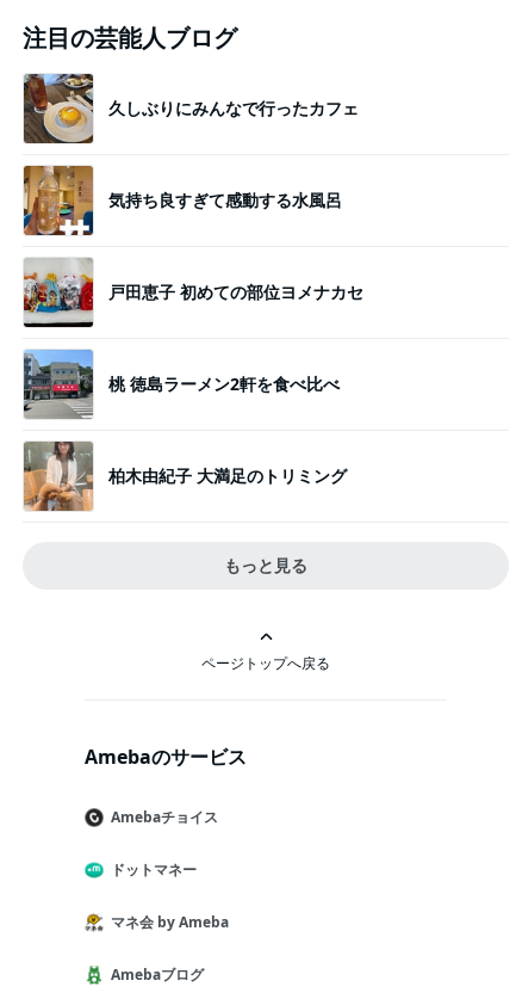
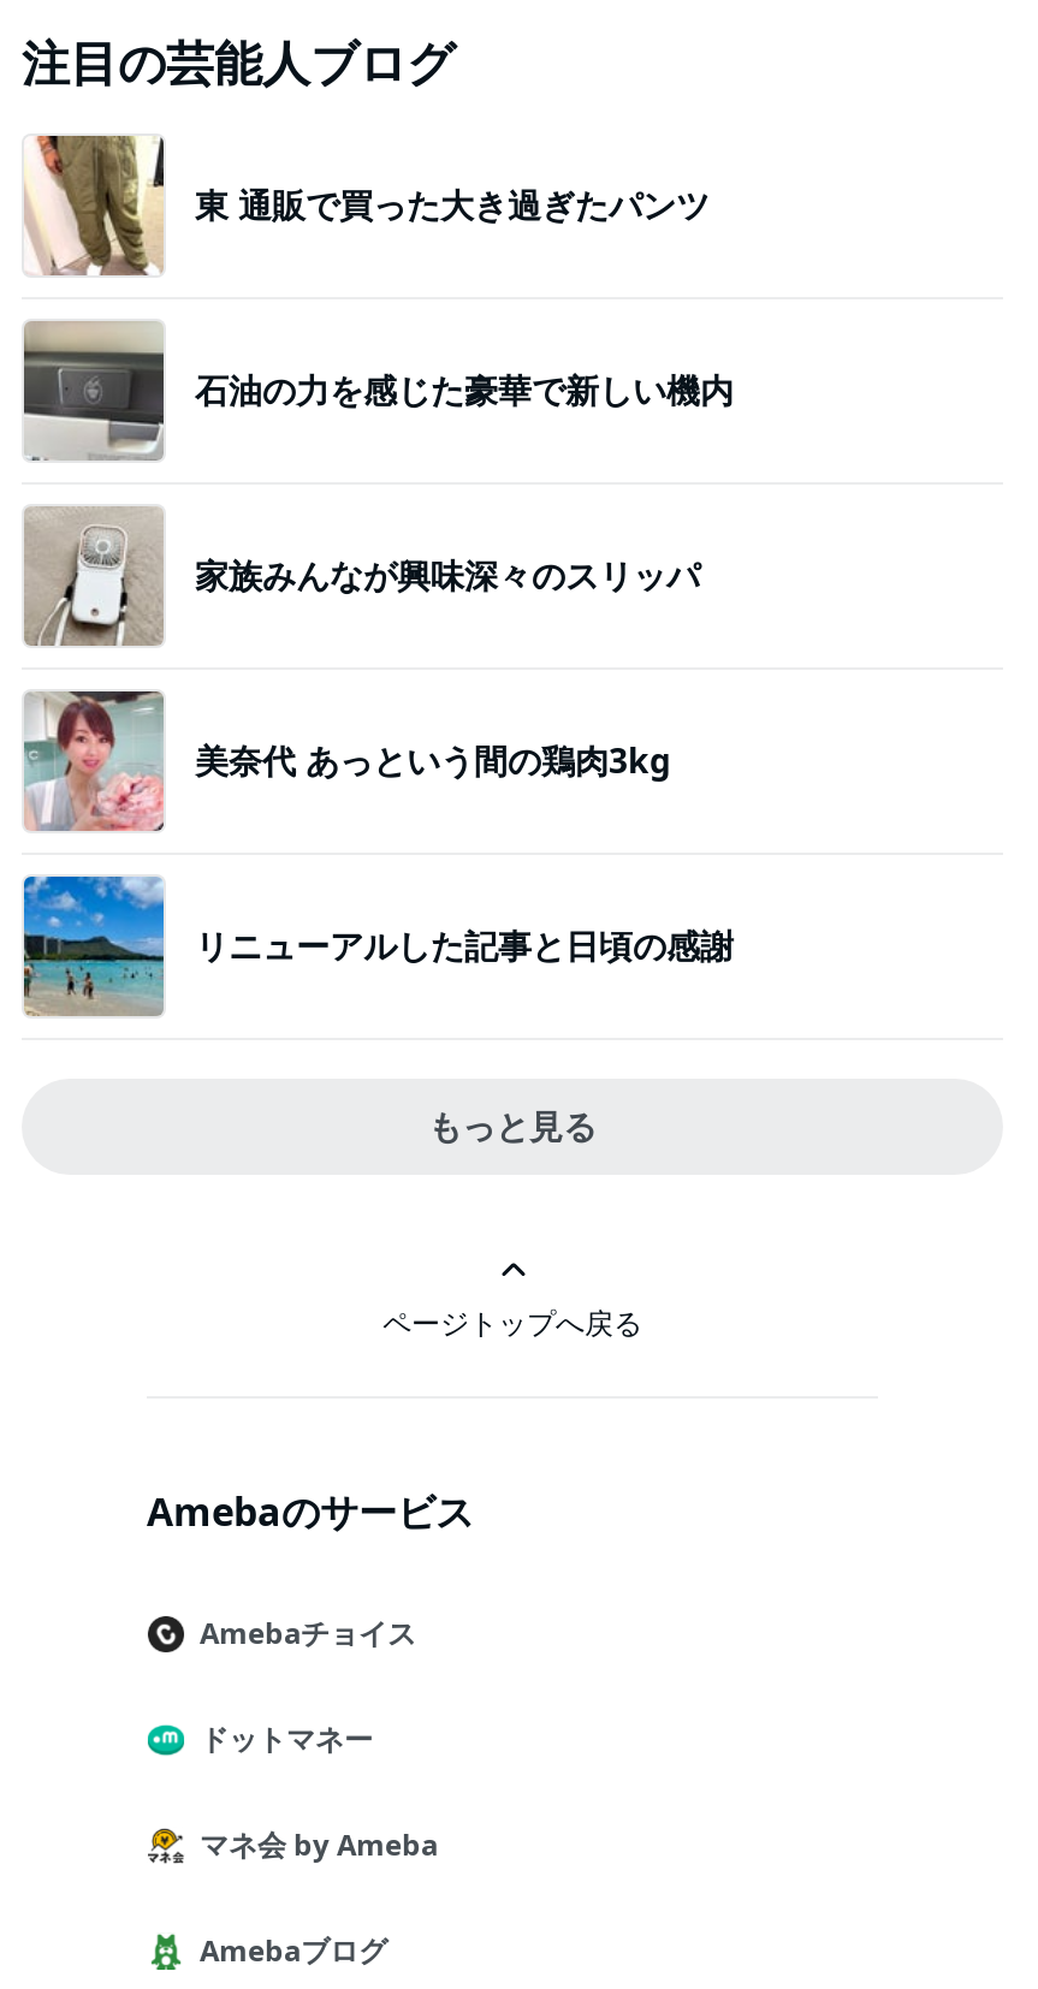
[23,73,359,144] [image] | 久しぶりにみんなで行ったカフェ -> [24,133,710,278] [image] | 東 通販で買った大き過ぎたパンツ
[23,166,342,236] [image] | 気持ち良すぎて感動する水風呂 -> [22,323,734,461] [image] | 石油の力を感じた豪華で新しい機内
[23,259,363,328] [image] | 戸田恵子 初めての部位ヨメナカセ -> [24,509,700,648] [image] | 家族みんなが興味深々のスリッパ
[23,349,340,420] [image] | 桃 徳島ラーメン2軒を食べ比べ -> [22,689,671,833] [image] | 美奈代 あっという間の鶏肉3kg
[23,440,347,511] [image] | 柏木由紀子 大満足のトリミング -> [22,874,734,1019] [image] | リニューアルした記事と日頃の感謝

